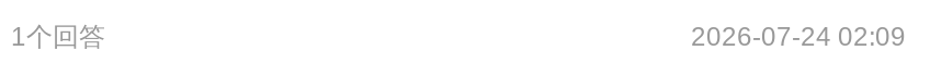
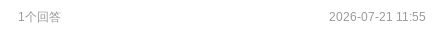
[691,22,906,52] 2026-07-24 02:09 -> [329,10,426,24] 2026-07-21 11:55

